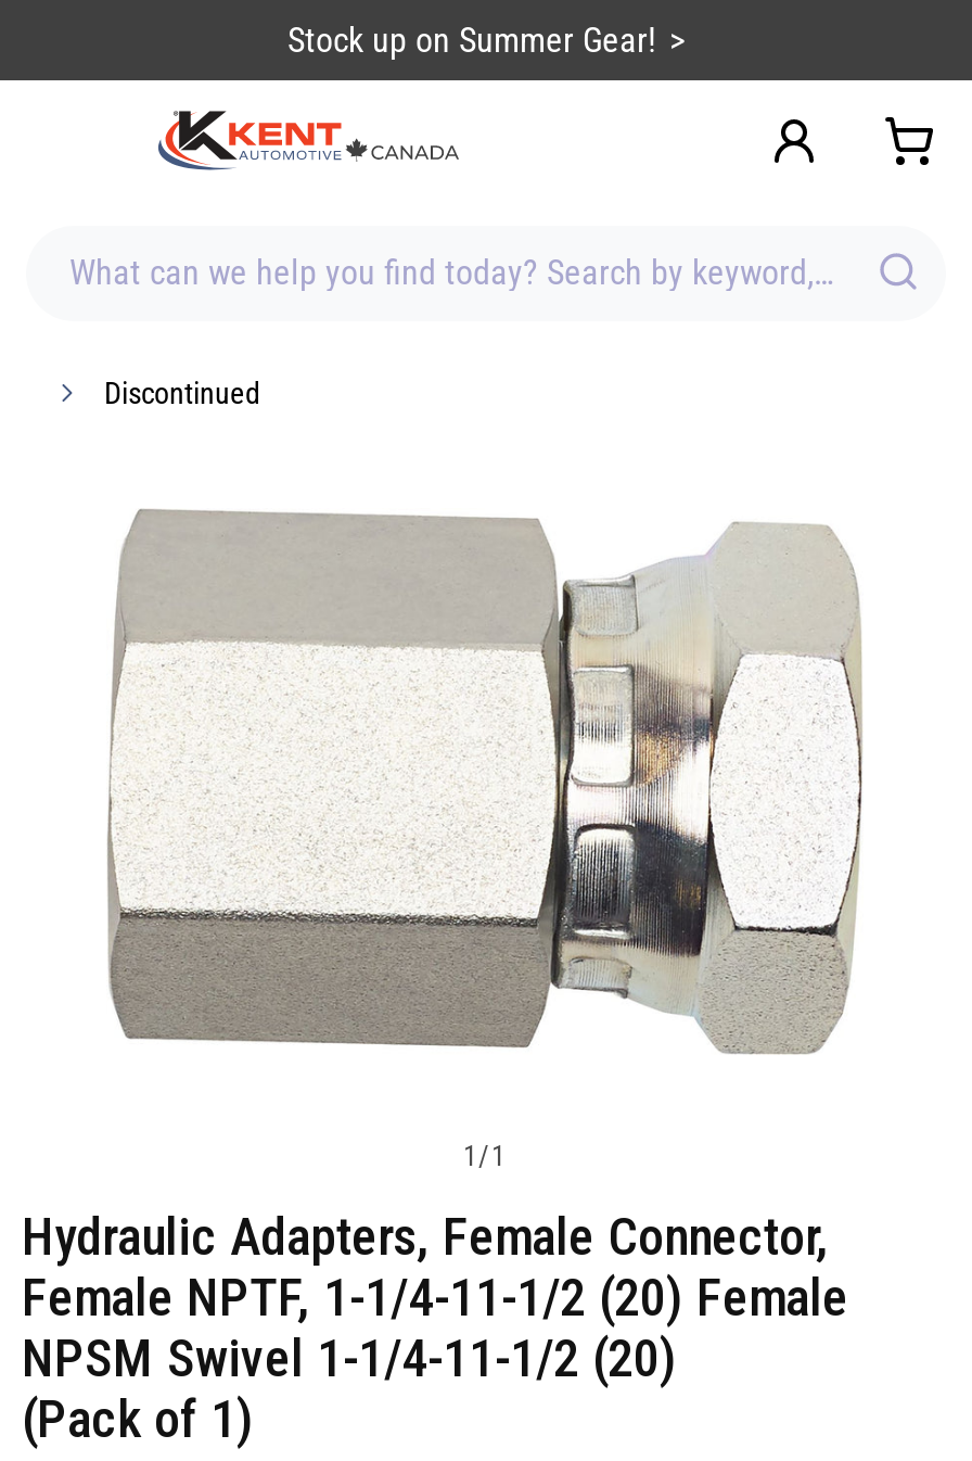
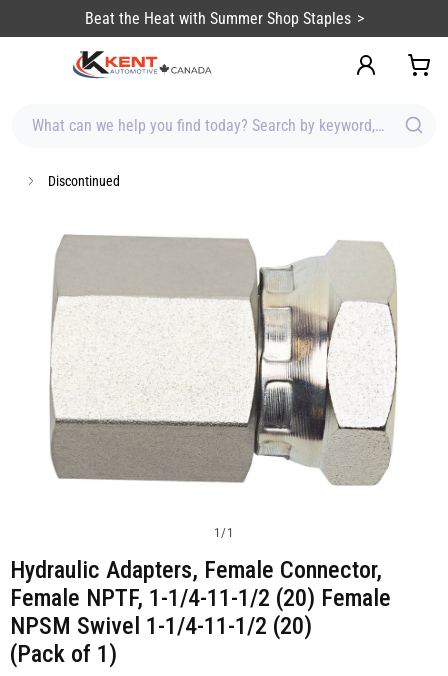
[287,20,656,61] Stock up on Summer Gear! -> [84,9,350,28] Beat the Heat with Summer Shop Staples

